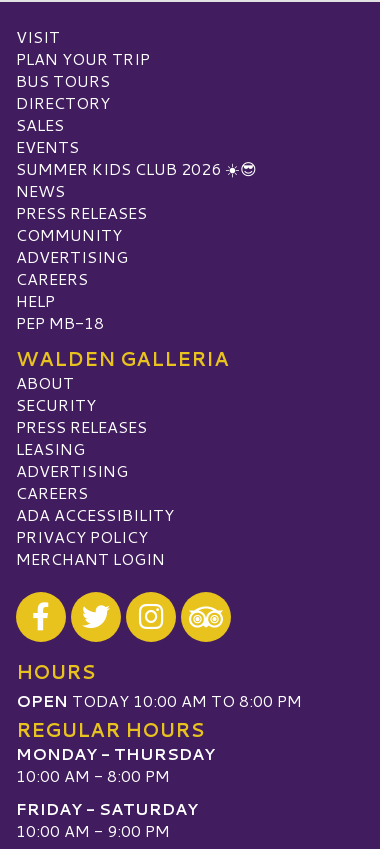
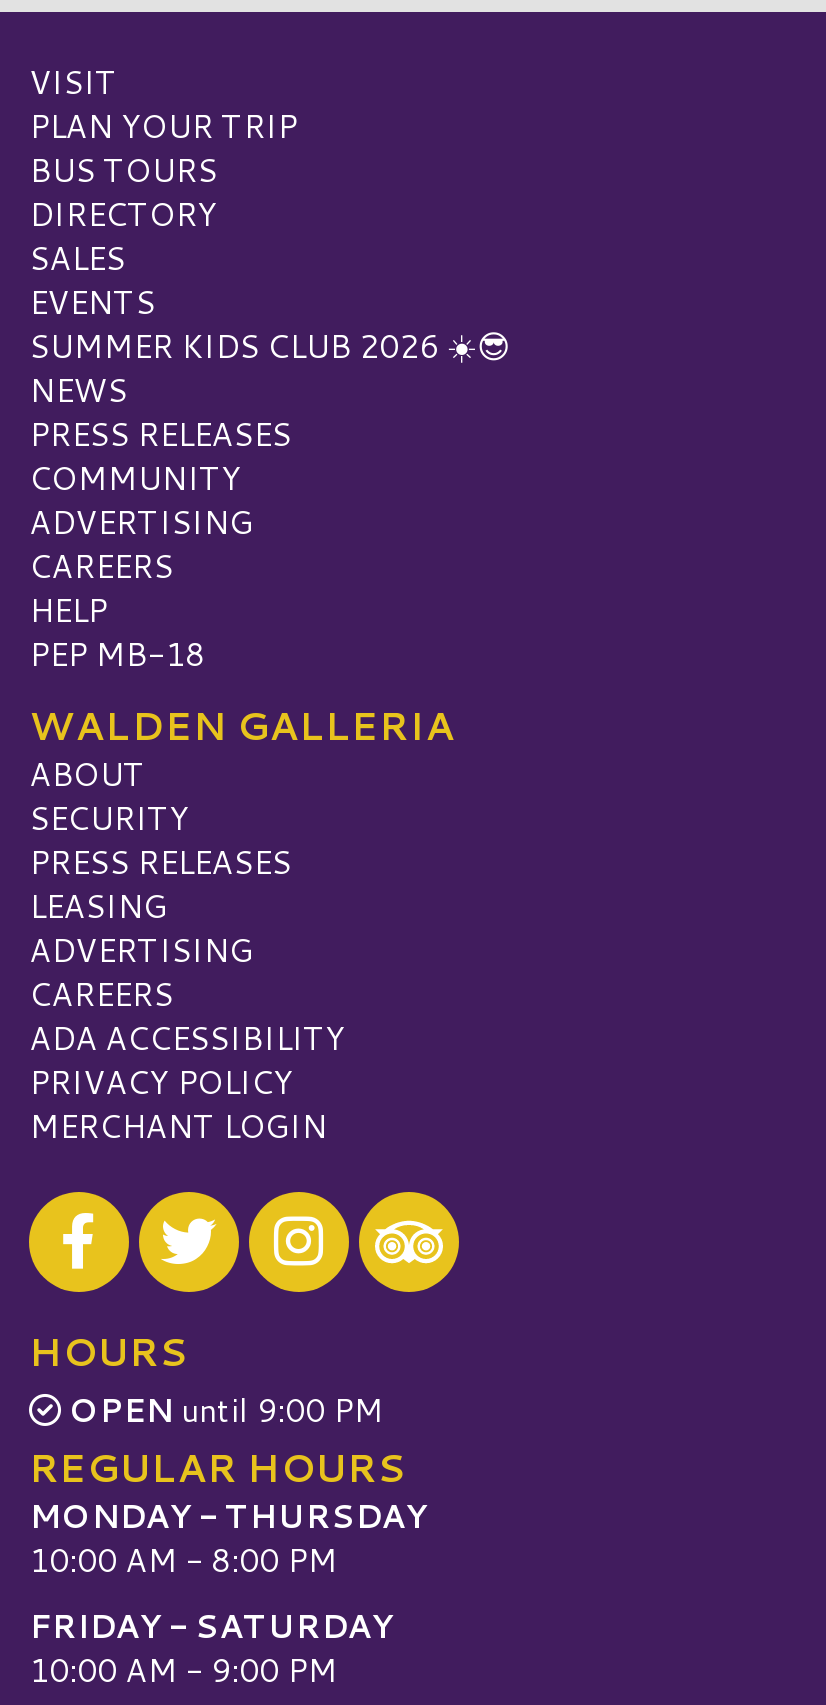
[16,689,302,712] OPEN TODAY 10:00 AM TO 8:00 PM -> [69,1386,383,1432] OPEN until 9:00 PM

